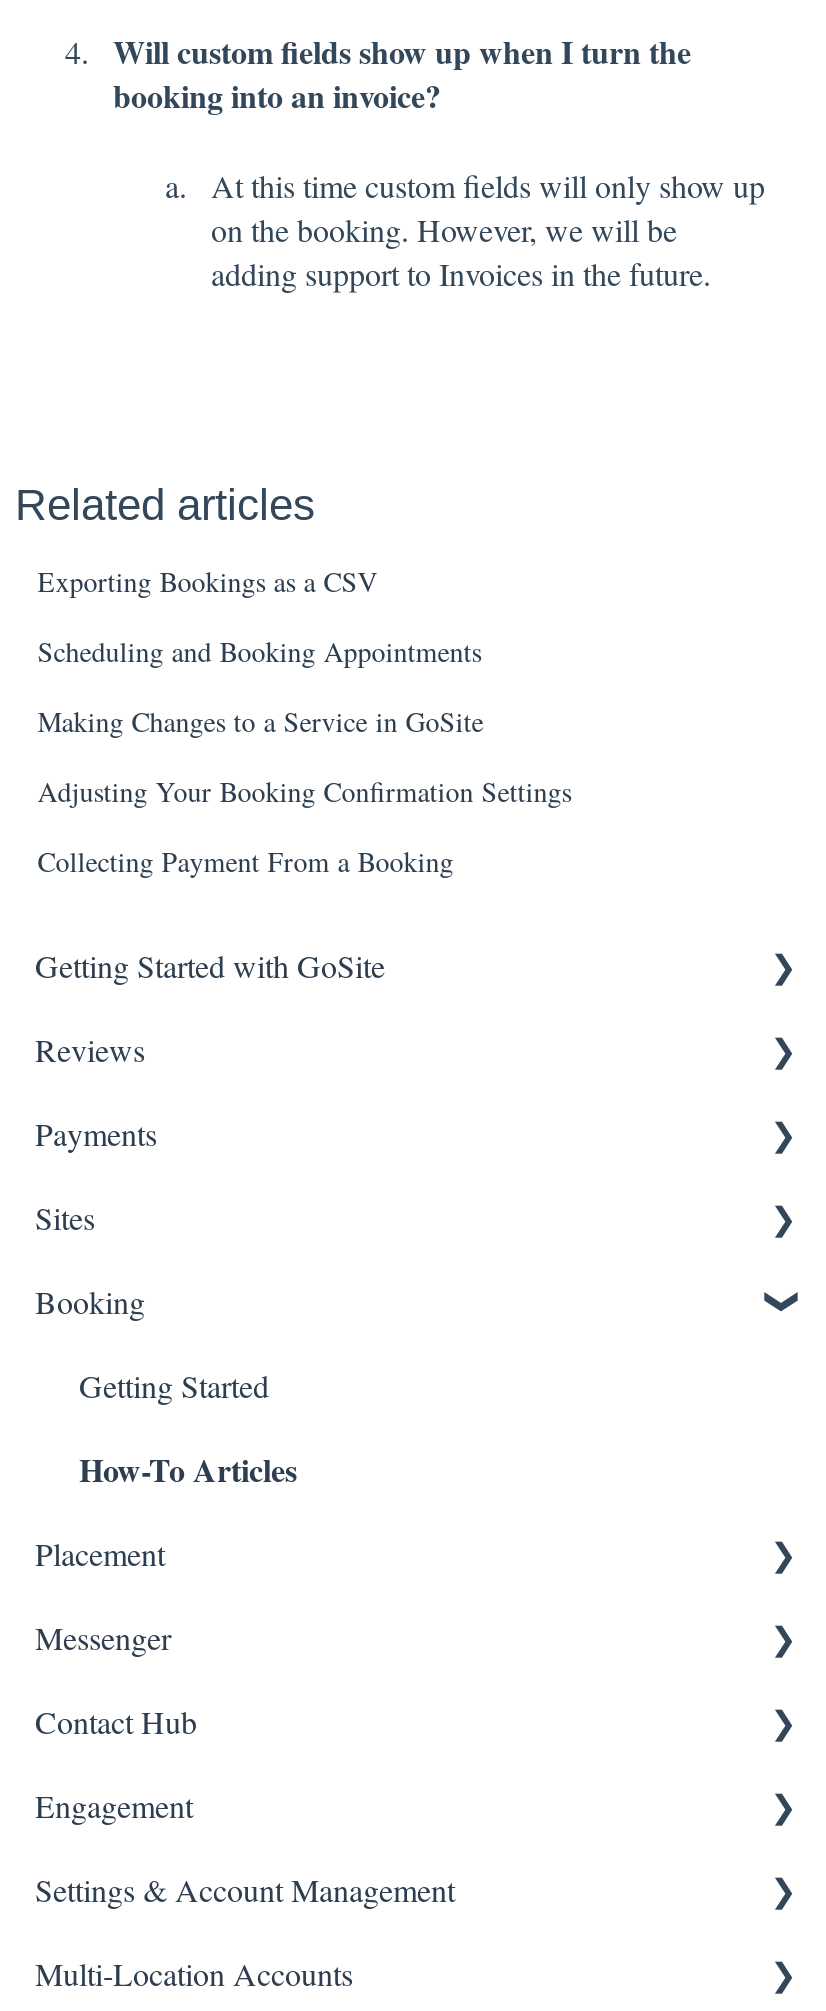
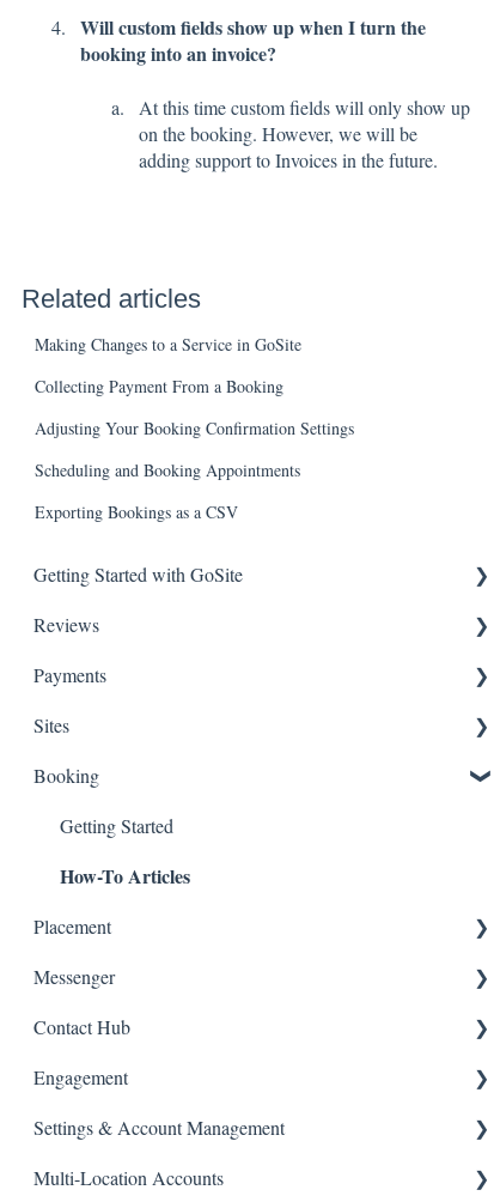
moved [37,562,481,670] -> [35,459,300,523]: Scheduling and Booking Appointments | Exporting Bookings as a CSV
moved [37,702,483,740] -> [35,333,302,356]: Making Changes to a Service in GoSite
moved [37,772,571,810] -> [35,417,354,439]: Adjusting Your Booking Confirmation Settings
moved [37,842,453,880] -> [35,375,284,397]: Collecting Payment From a Booking

